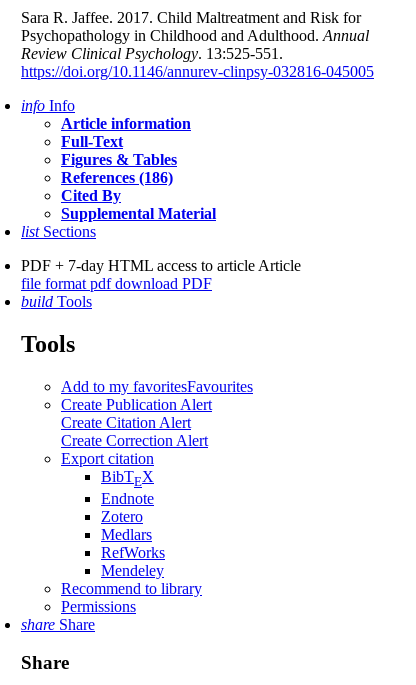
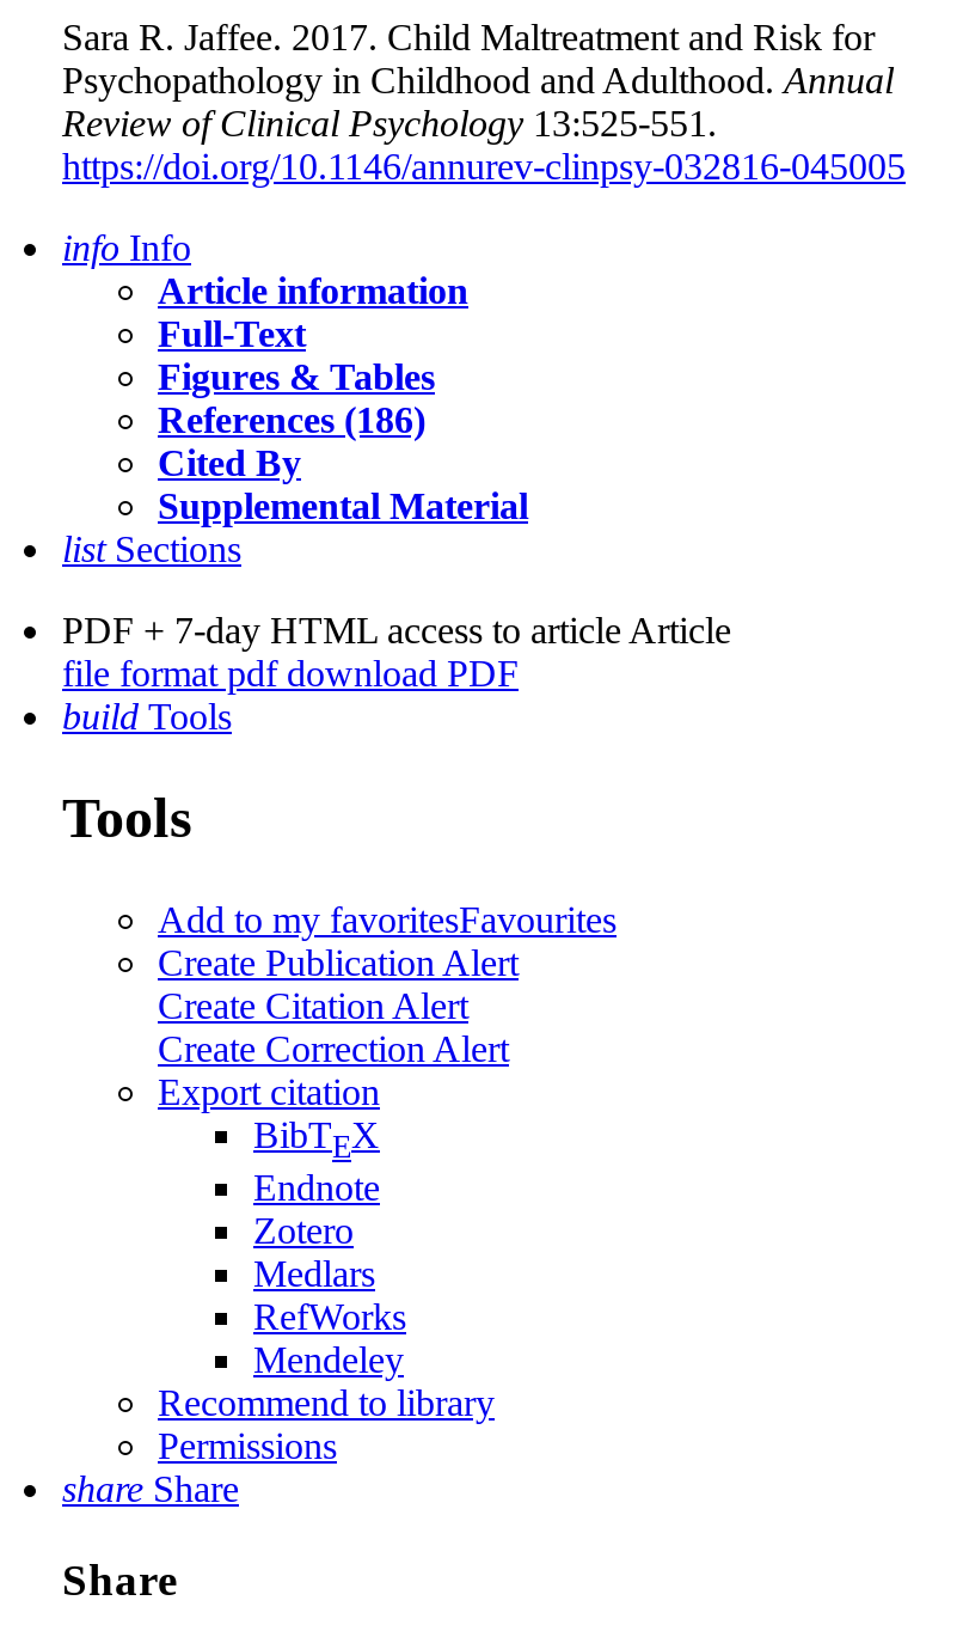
[21,45,283,62] Review Clinical Psychology. 13:525-551. -> [62,102,717,143] Review of Clinical Psychology 13:525-551.

